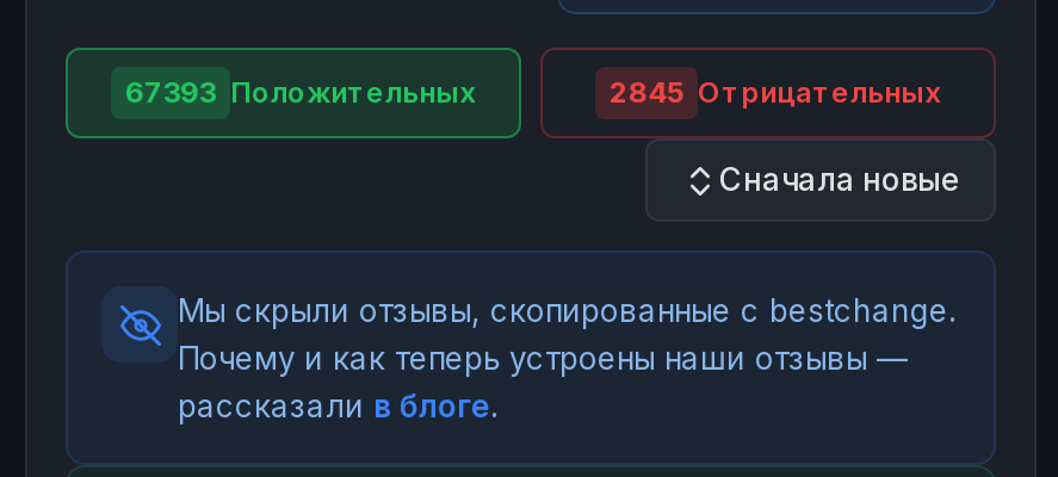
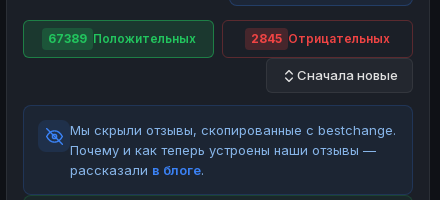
[125,74,476,110] 67393 Положительных -> [47,31,195,46] 67389 Положительных

